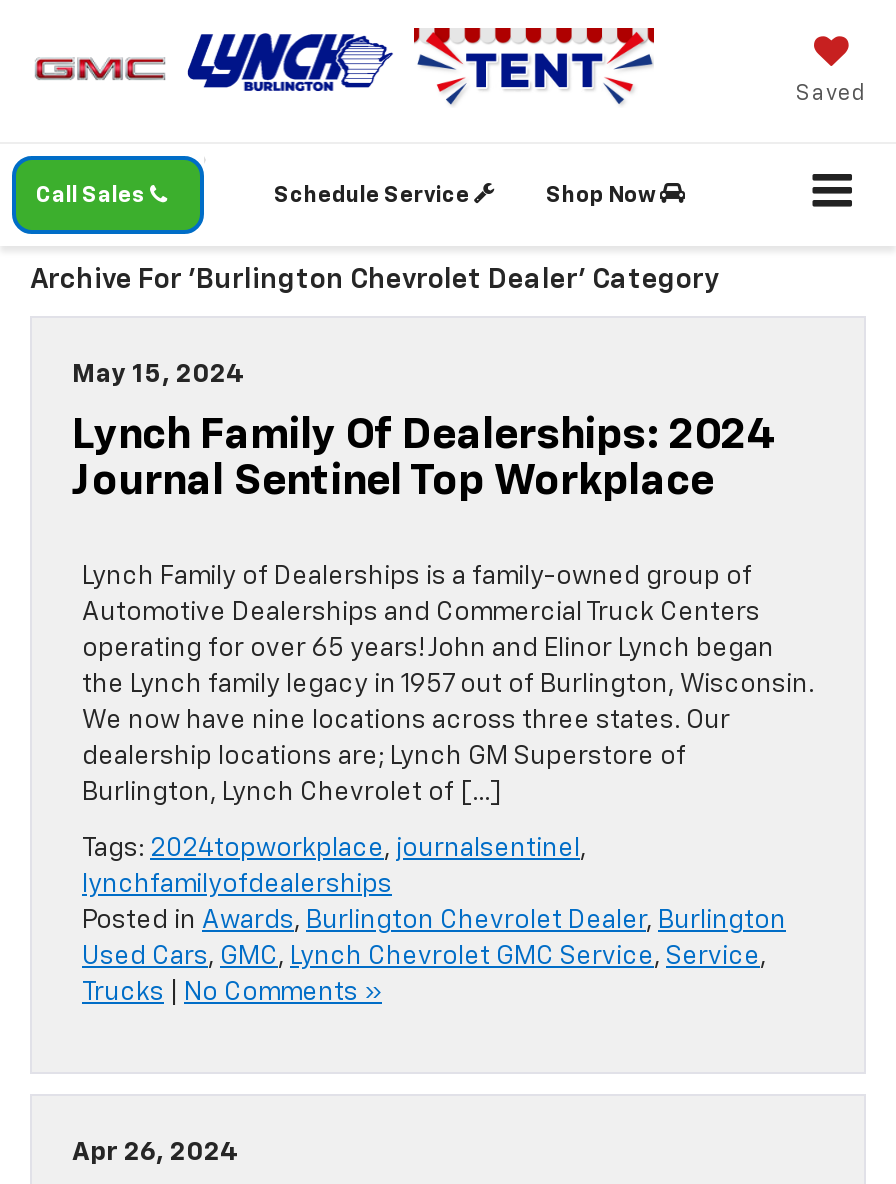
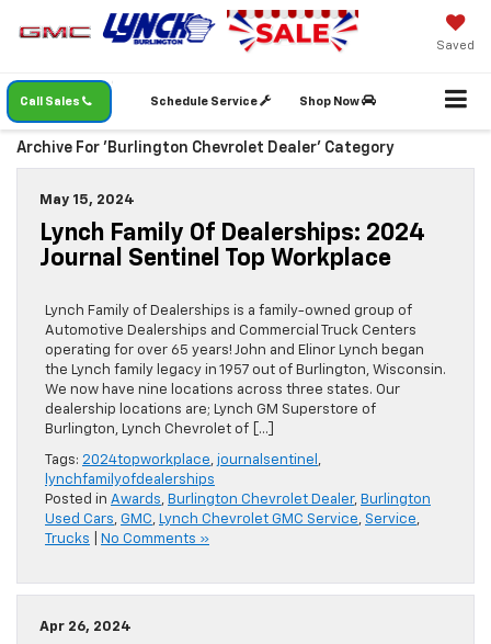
[416,32,654,106] [image] -> [228,11,358,53] [image]

